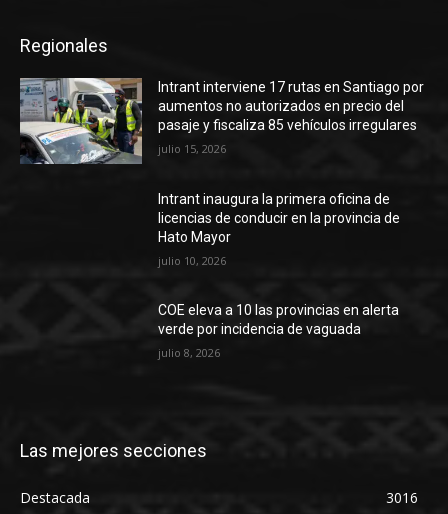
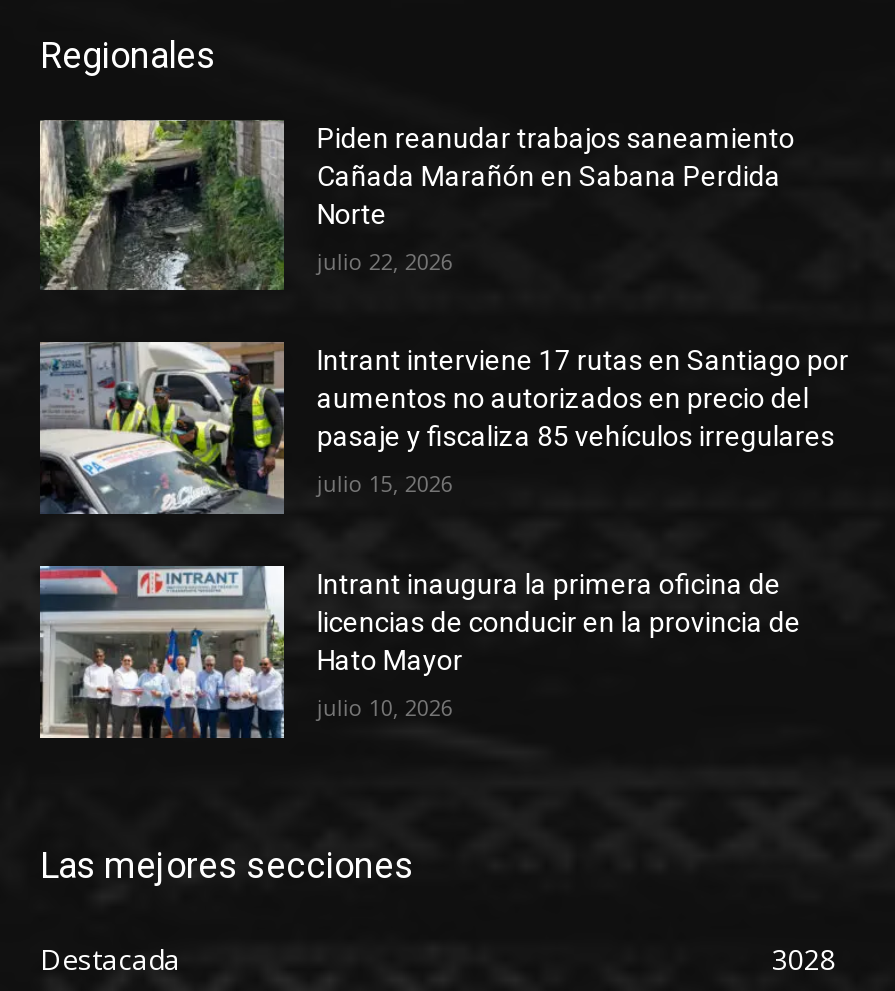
none -> [38,119,795,291] [image] | Piden reanudar trabajos saneamiento | Cañada Marañón en Sabana Perdida | Norte | julio 22, 2026
moved [158,79,424,268] -> [317,345,849,722]: Intrant interviene 17 rutas en Santiago por | aumentos no autorizados en precio del | pasaje y fiscaliza 85 vehículos irregulares | julio 15, 2026 | Intrant inaugura la primera oficina de | licencias de conducir en la provincia de | Hato Mayor | julio 10, 2026
none -> [38,563,288,741] [image]
[158,302,399,360] COE eleva a 10 las provincias en alerta | verde por incidencia de vaguada | julio 8, 2026 -> none
[386,488,418,507] 3016 -> [772,939,836,977] 3028

